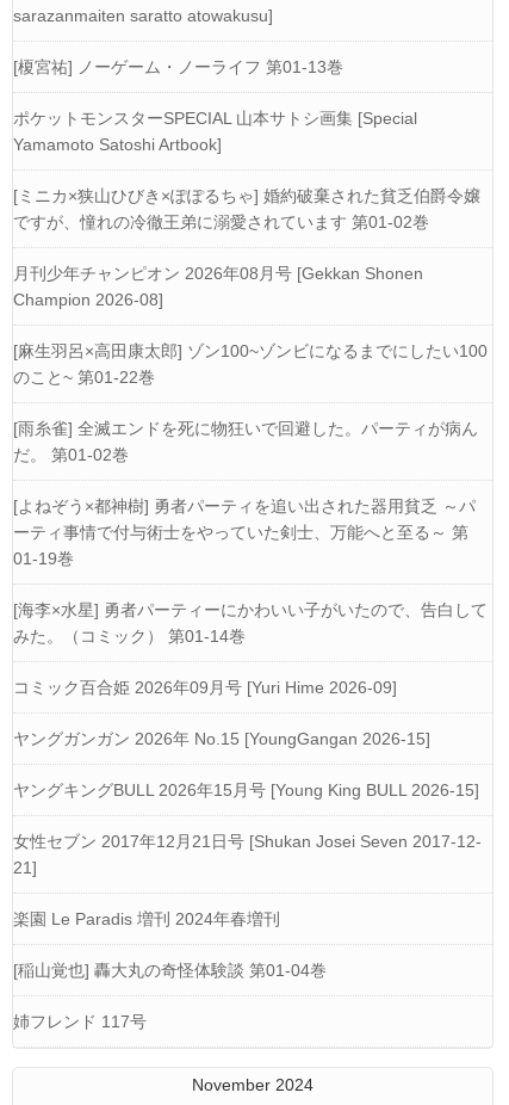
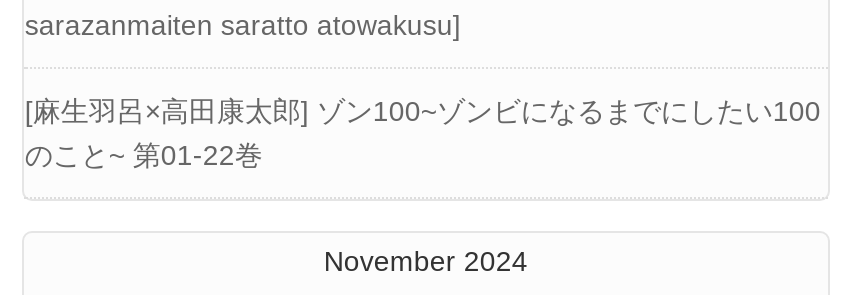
[14,57,481,309] [榎宮祐] ノーゲーム・ノーライフ 第01-13巻 | ポケットモンスターSPECIAL 山本サトシ画集 [Special | Yamamoto Satoshi Artbook] | [ミニカ×狭山ひびき×ぽぽるちゃ] 婚約破棄された貧乏伯爵令嬢 | ですが、憧れの冷徹王弟に溺愛されています 第01-02巻 | 月刊少年チャンピオン 2026年08月号 [Gekkan Shonen | Champion 2026-08] -> none
[14,419,488,1031] [雨糸雀] 全滅エンドを死に物狂いで回避した。パーティが病ん | だ。 第01-02巻 | [よねぞう×都神樹] 勇者パーティを追い出された器用貧乏 ～パ | ーティ事情で付与術士をやっていた剣士、万能へと至る～ 第 | 01-19巻 | [海李×水星] 勇者パーティーにかわいい子がいたので、告白して | みた。（コミック） 第01-14巻 | コミック百合姫 2026年09月号 [Yuri Hime 2026-09] | ヤングガンガン 2026年 No.15 [YoungGangan 2026-15] | ヤングキングBULL 2026年15月号 [Young King BULL 2026-15] | 女性セブン 2017年12月21日号 [Shukan Josei Seven 2017-12- | 21] | 楽園 Le Paradis 増刊 2024年春増刊 | [稲山覚也] 轟大丸の奇怪体験談 第01-04巻 | 姉フレンド 117号 -> none

